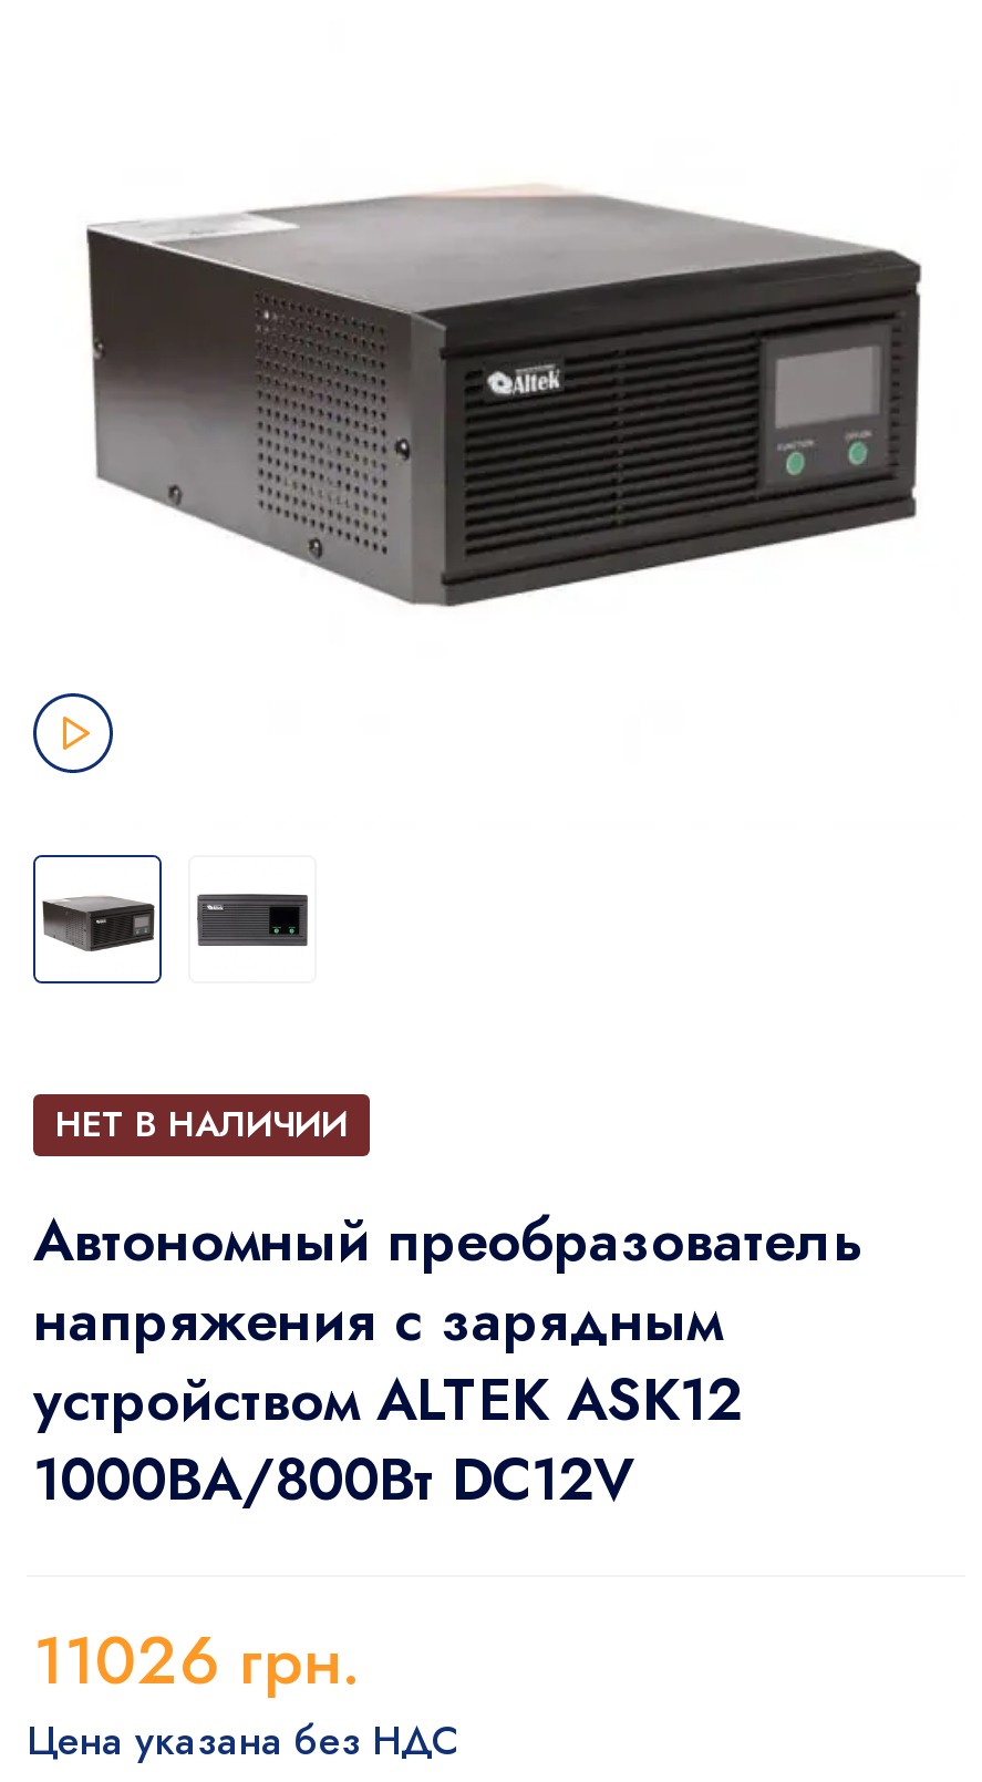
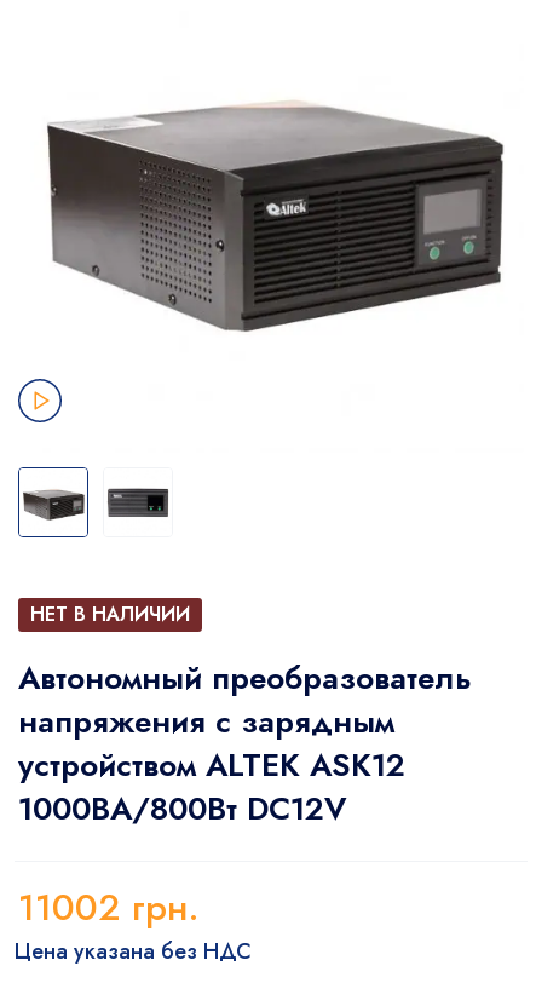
[33,1613,363,1708] 11026 грн. -> [18,881,200,933] 11002 грн.

